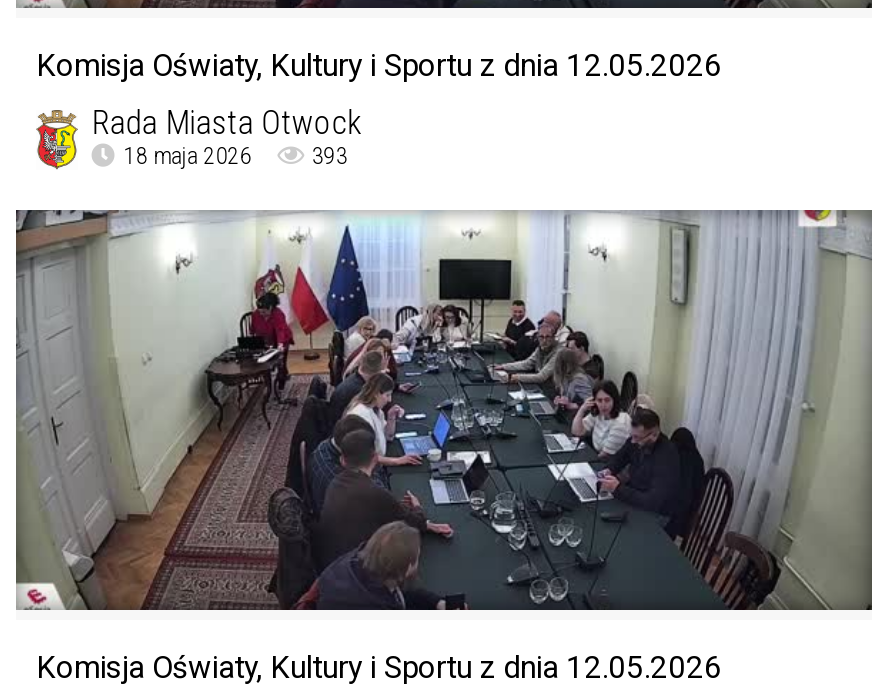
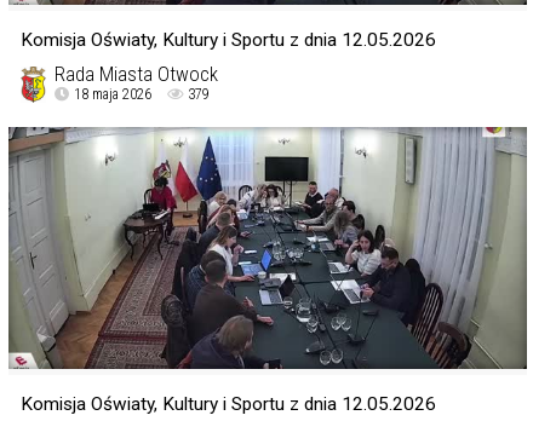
[123,142,347,170] 18 maja 2026 393 -> [74,86,209,103] 18 maja 2026 379

